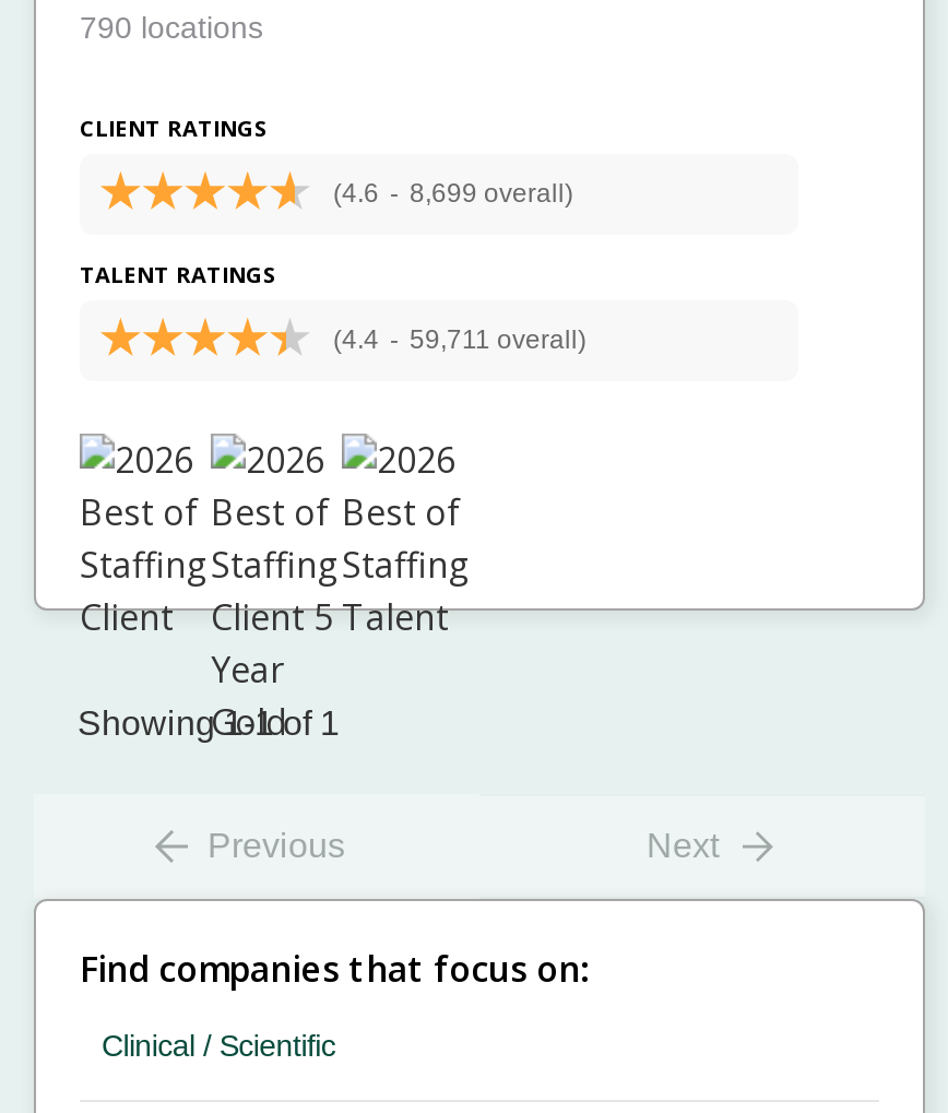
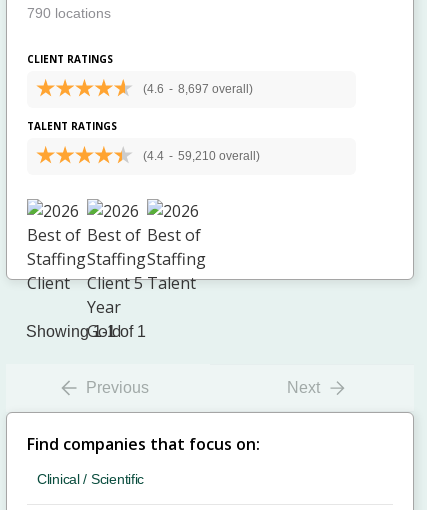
[333,178,573,209] (4.6 - 8,699 overall) -> [143,82,253,96] (4.6 - 8,697 overall)
[333,324,586,355] (4.4 - 59,711 overall) -> [143,149,260,163] (4.4 - 59,210 overall)

